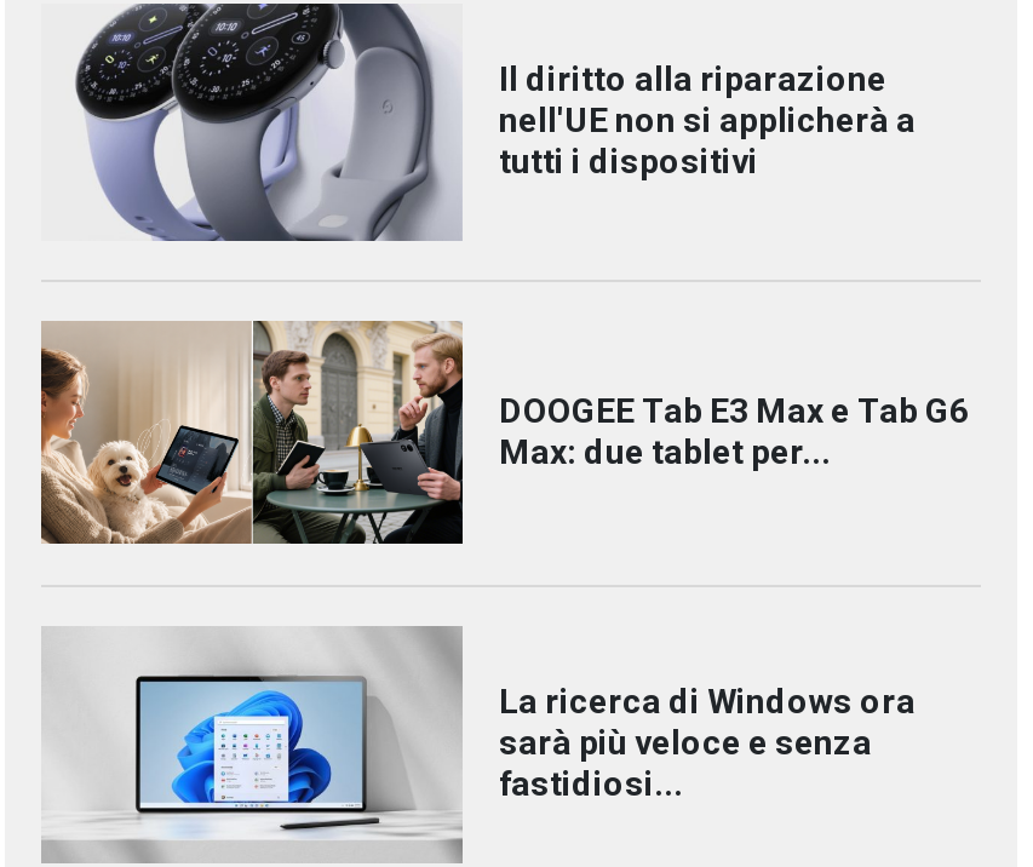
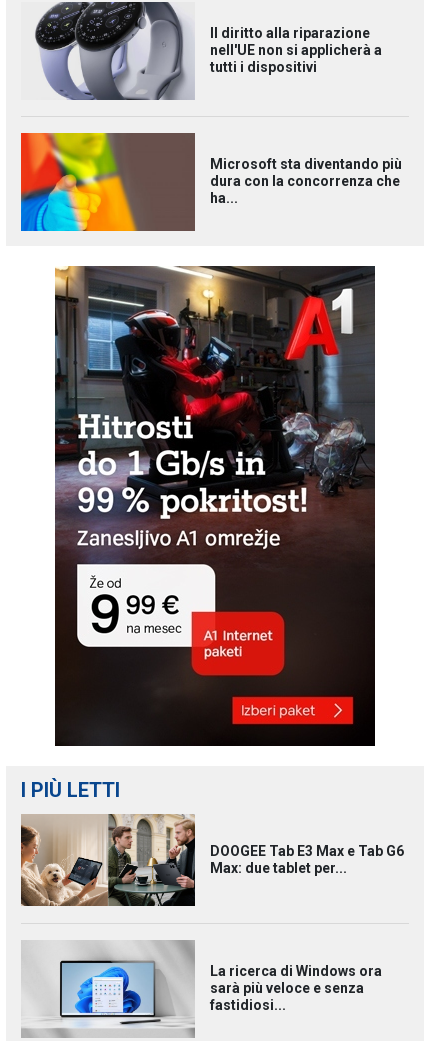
none -> [20,132,402,232] [image] | Microsoft sta diventando più | dura con la concorrenza che | ha...
none -> [21,259,376,802] [image] | I PIÙ LETTI

